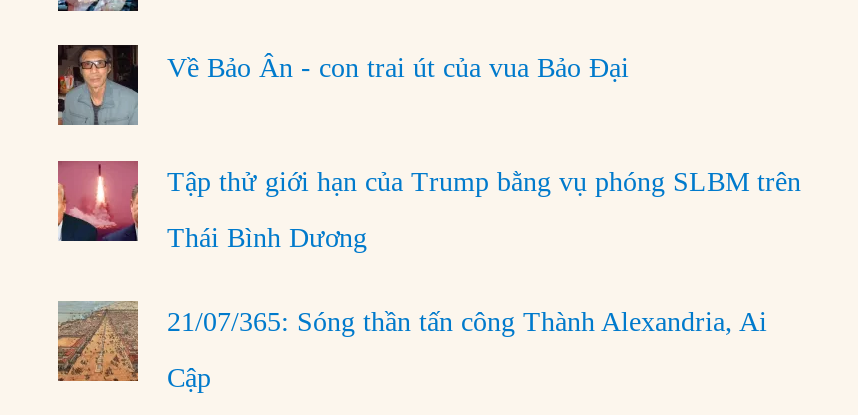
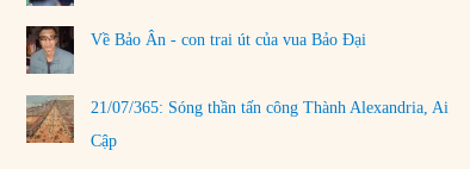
[56,160,801,253] [image] | Tập thử giới hạn của Trump bằng vụ phóng SLBM trên | Thái Bình Dương -> none

